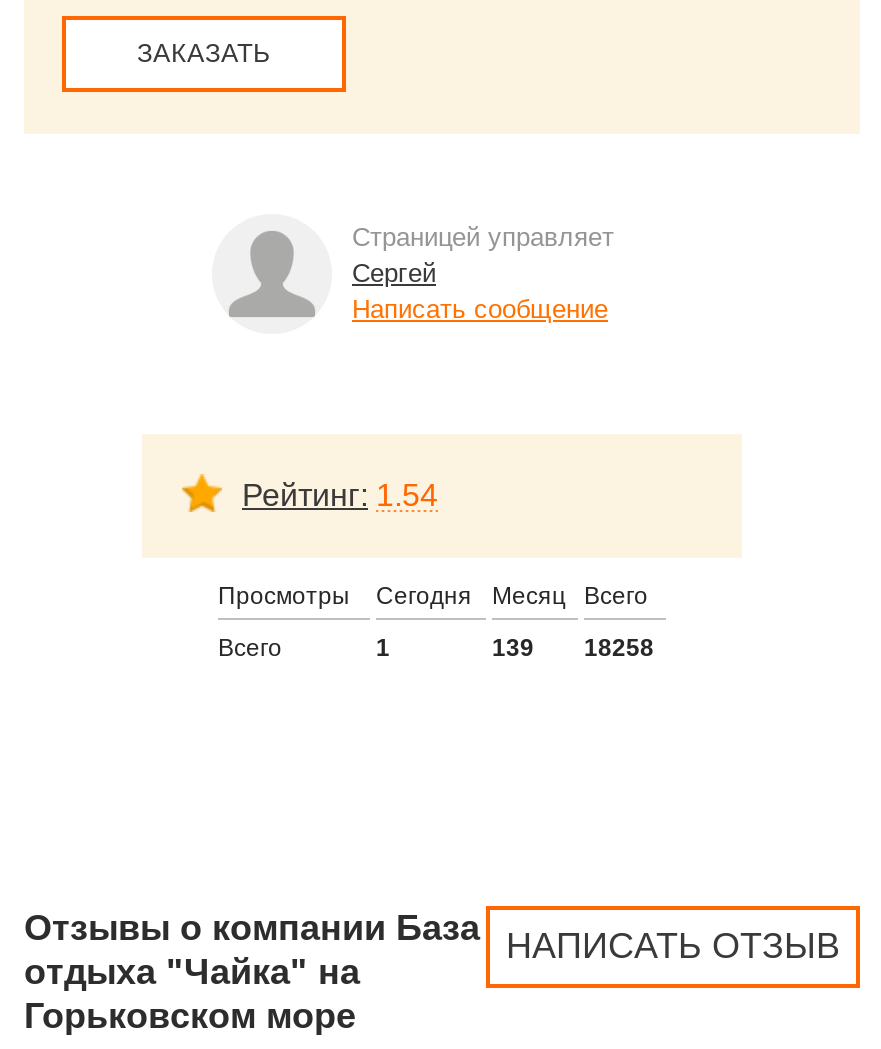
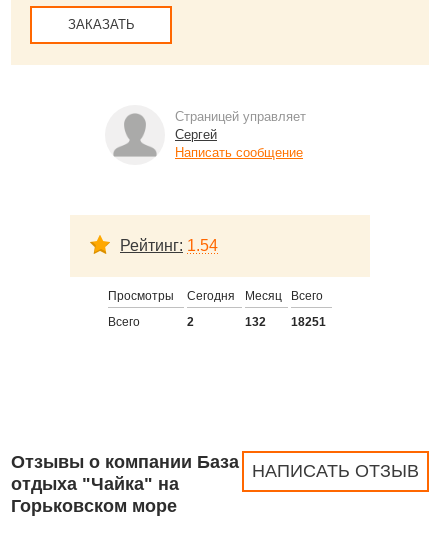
[376,633,390,661] 1 -> [187,315,194,329] 2
[492,633,534,661] 139 -> [245,315,266,329] 132
[584,633,654,661] 18258 -> [291,315,326,329] 18251

